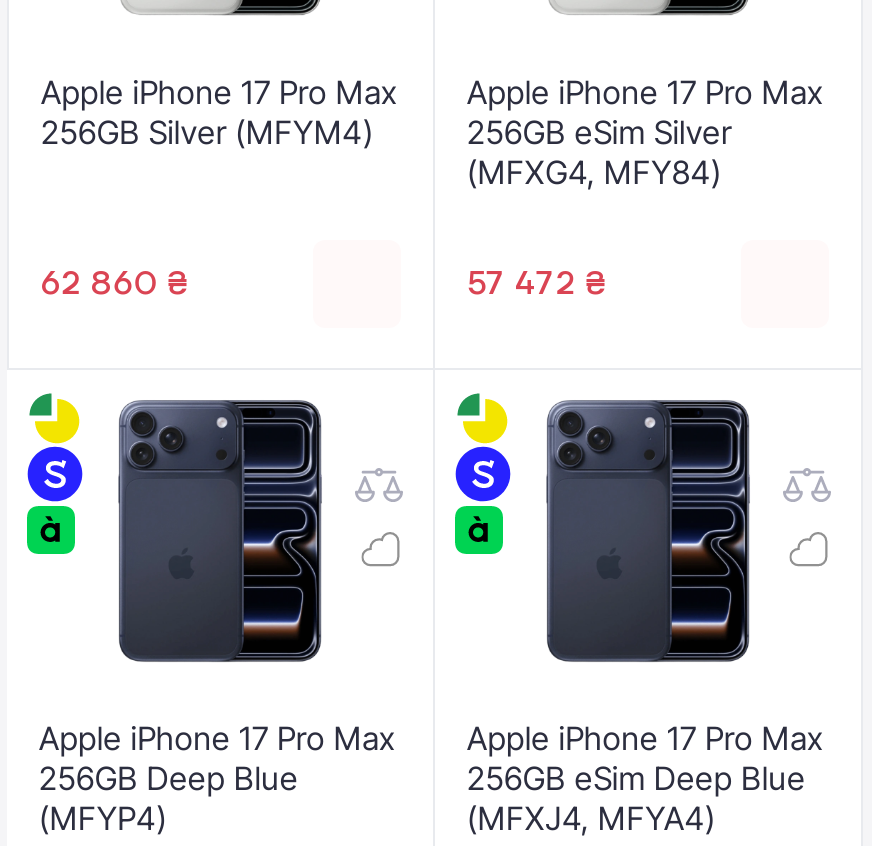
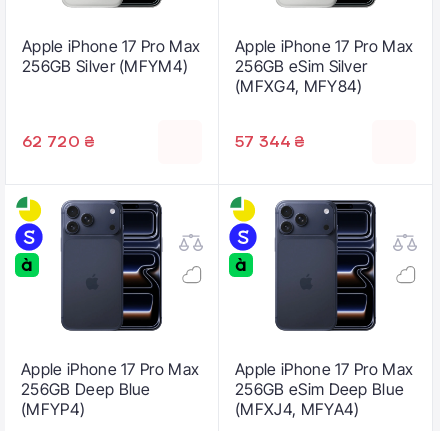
[41,264,190,304] 62 860 ₴ -> [22,132,96,152] 62 720 ₴
[467,264,608,304] 57 472 ₴ -> [235,132,306,152] 57 344 ₴

